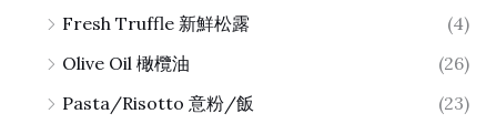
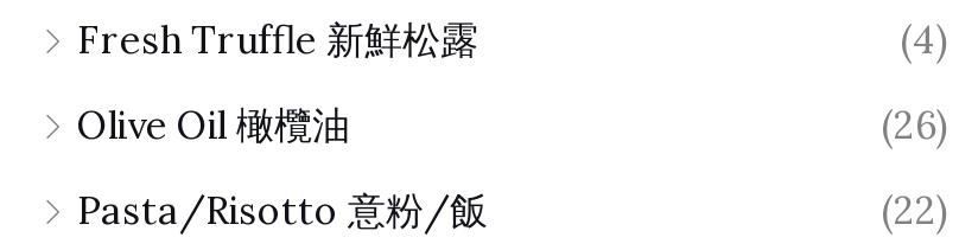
[438,92,469,114] (23) -> [882,186,948,234] (22)

